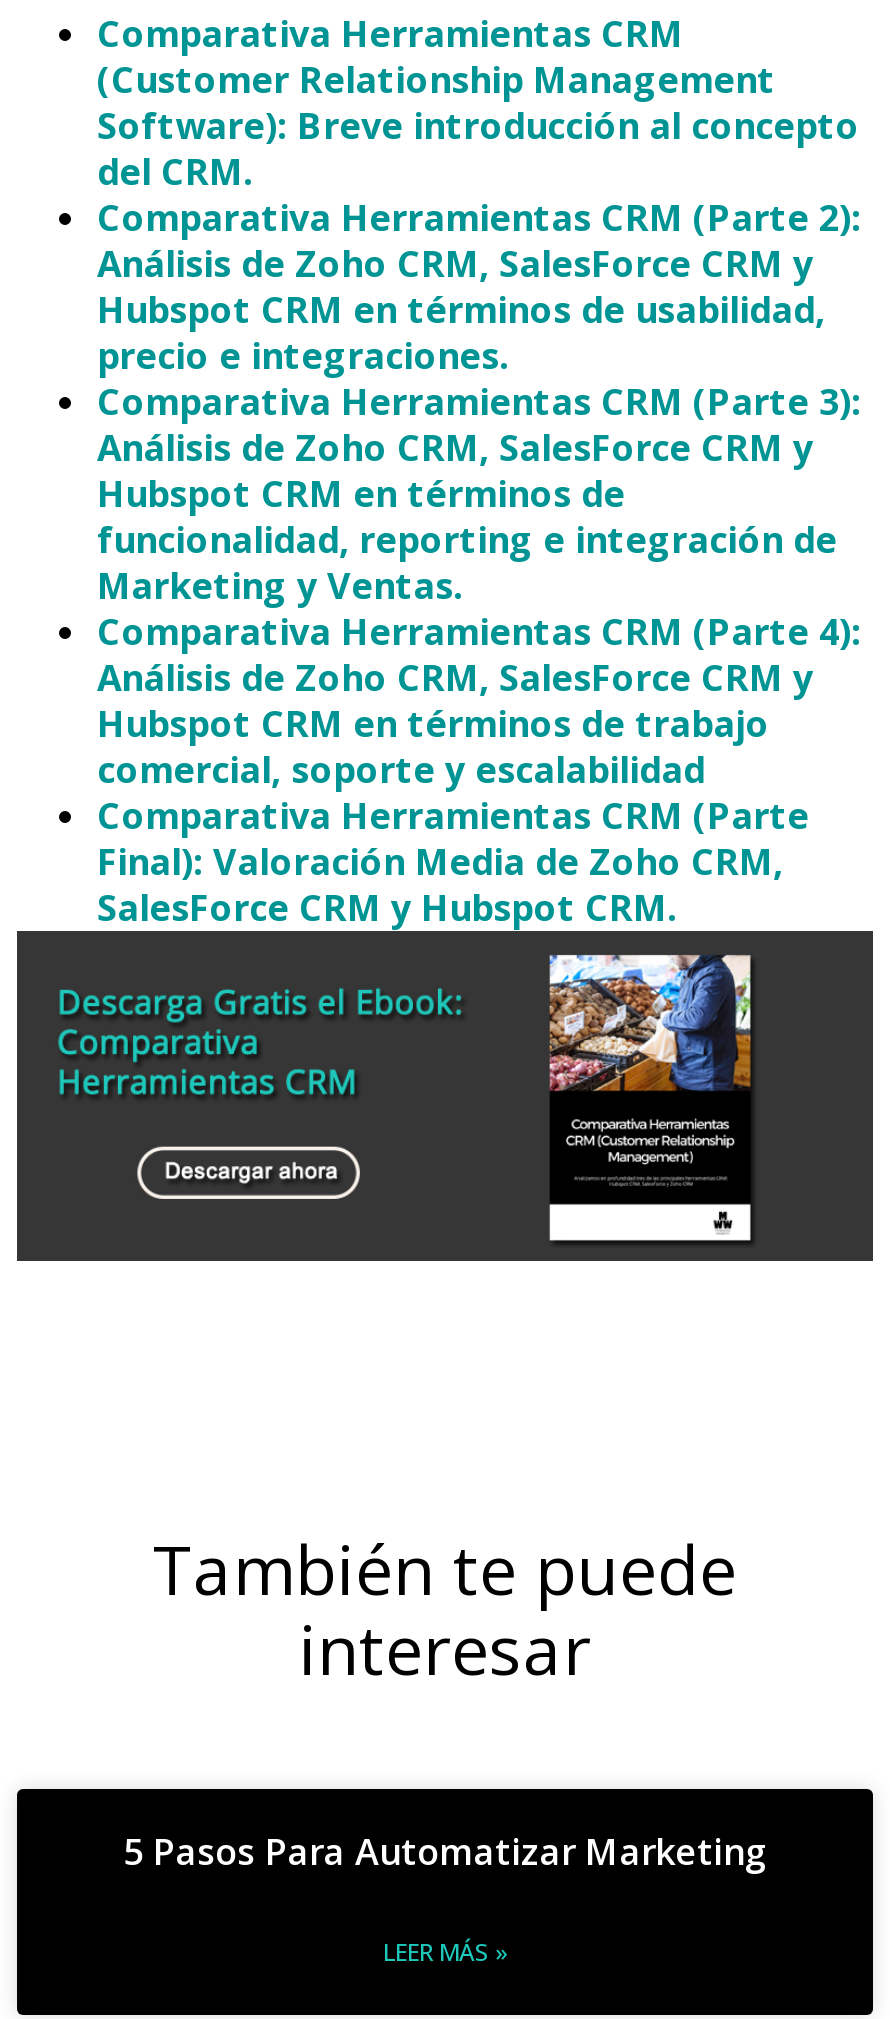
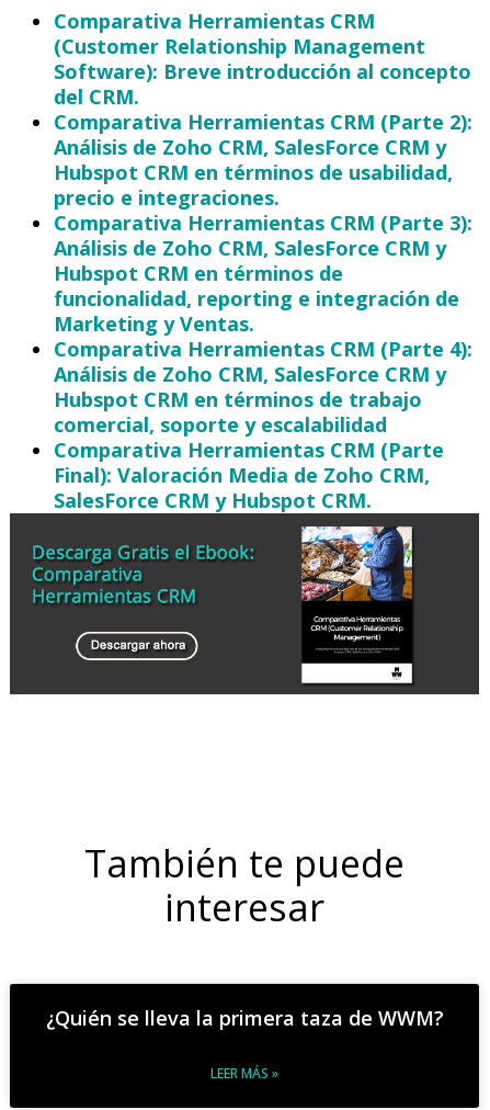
[123,1827,767,1875] 5 Pasos Para Automatizar Marketing -> [45,1005,443,1031] ¿Quién se lleva la primera taza de WWM?

